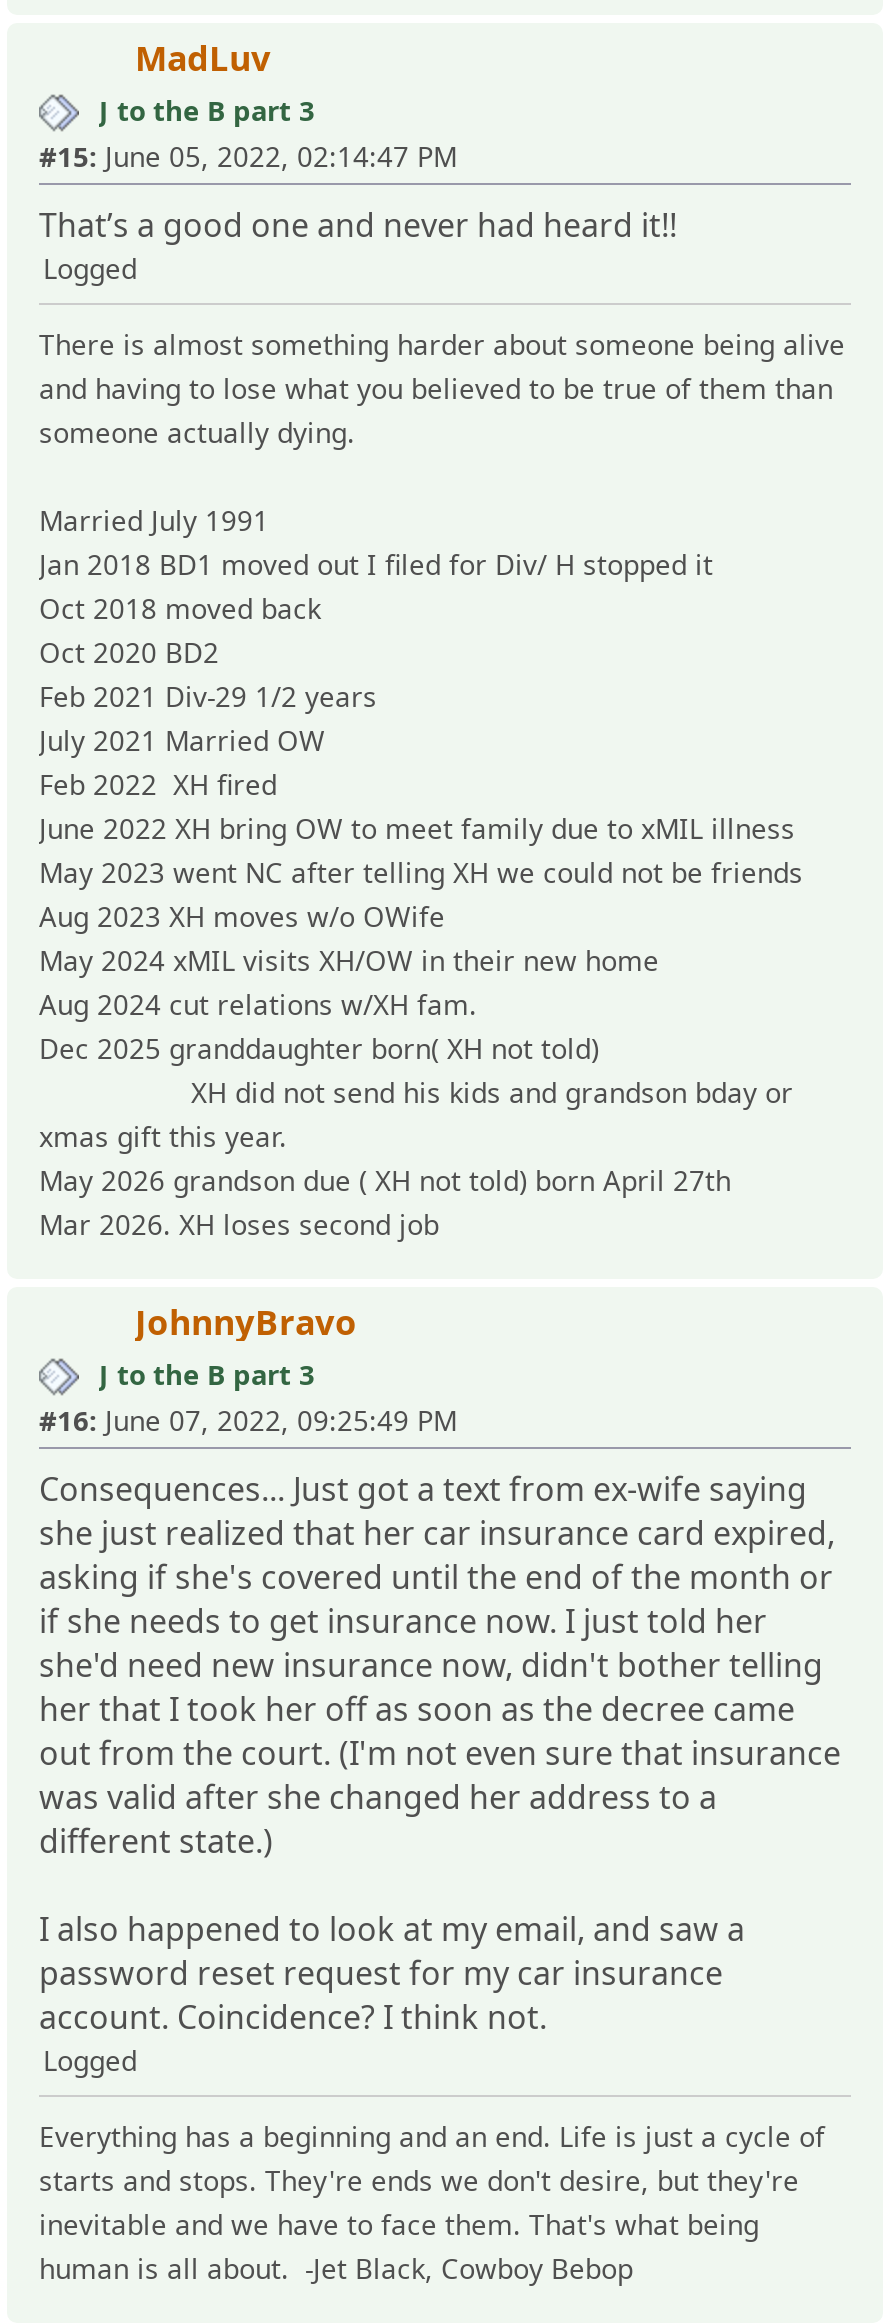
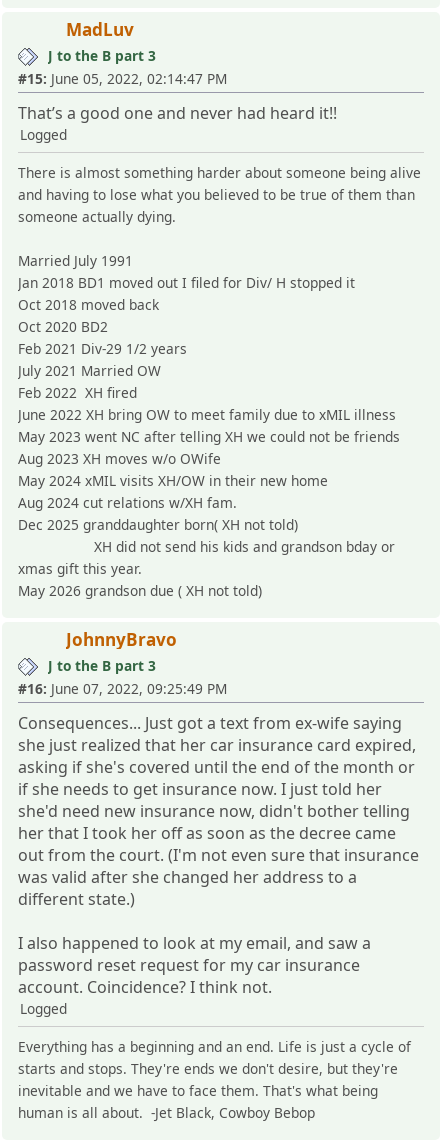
[39,1161,731,1243] May 2026 grandson due ( XH not told) born April 27th | Mar 2026. XH loses second job -> [18,581,262,600] May 2026 grandson due ( XH not told)

